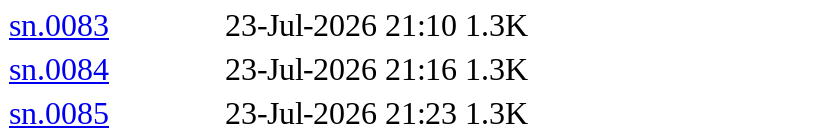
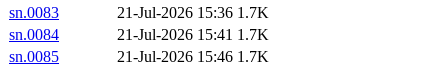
[225,9,529,43] 23-Jul-2026 21:10 1.3K -> [117,4,269,21] 21-Jul-2026 15:36 1.7K
[225,53,529,87] 23-Jul-2026 21:16 1.3K -> [117,26,269,43] 21-Jul-2026 15:41 1.7K
[225,97,529,131] 23-Jul-2026 21:23 1.3K -> [117,48,269,65] 21-Jul-2026 15:46 1.7K

